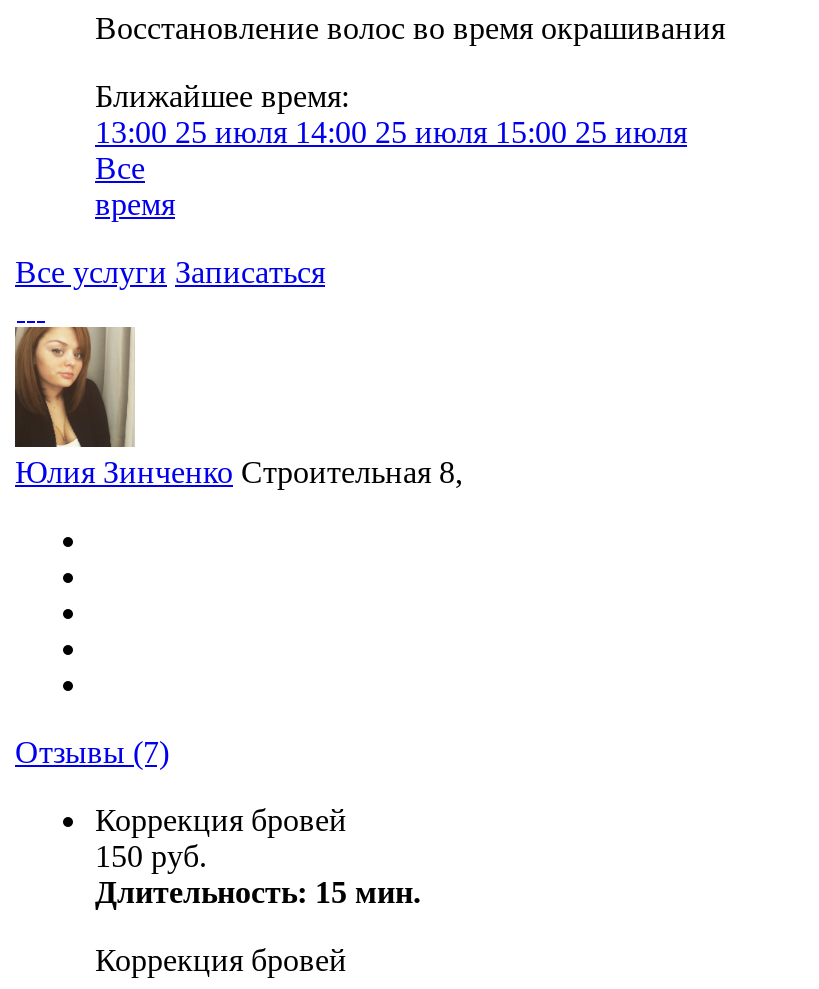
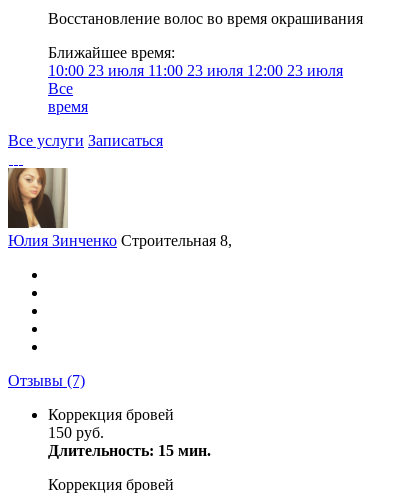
[95,115,687,149] 13:00 25 июля 14:00 25 июля 15:00 25 июля -> [48,62,343,79] 10:00 23 июля 11:00 23 июля 12:00 23 июля

